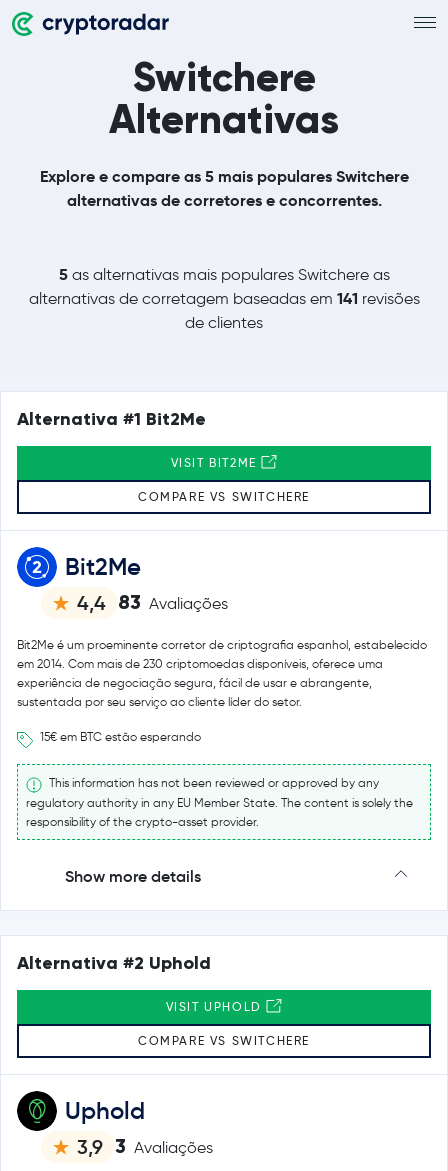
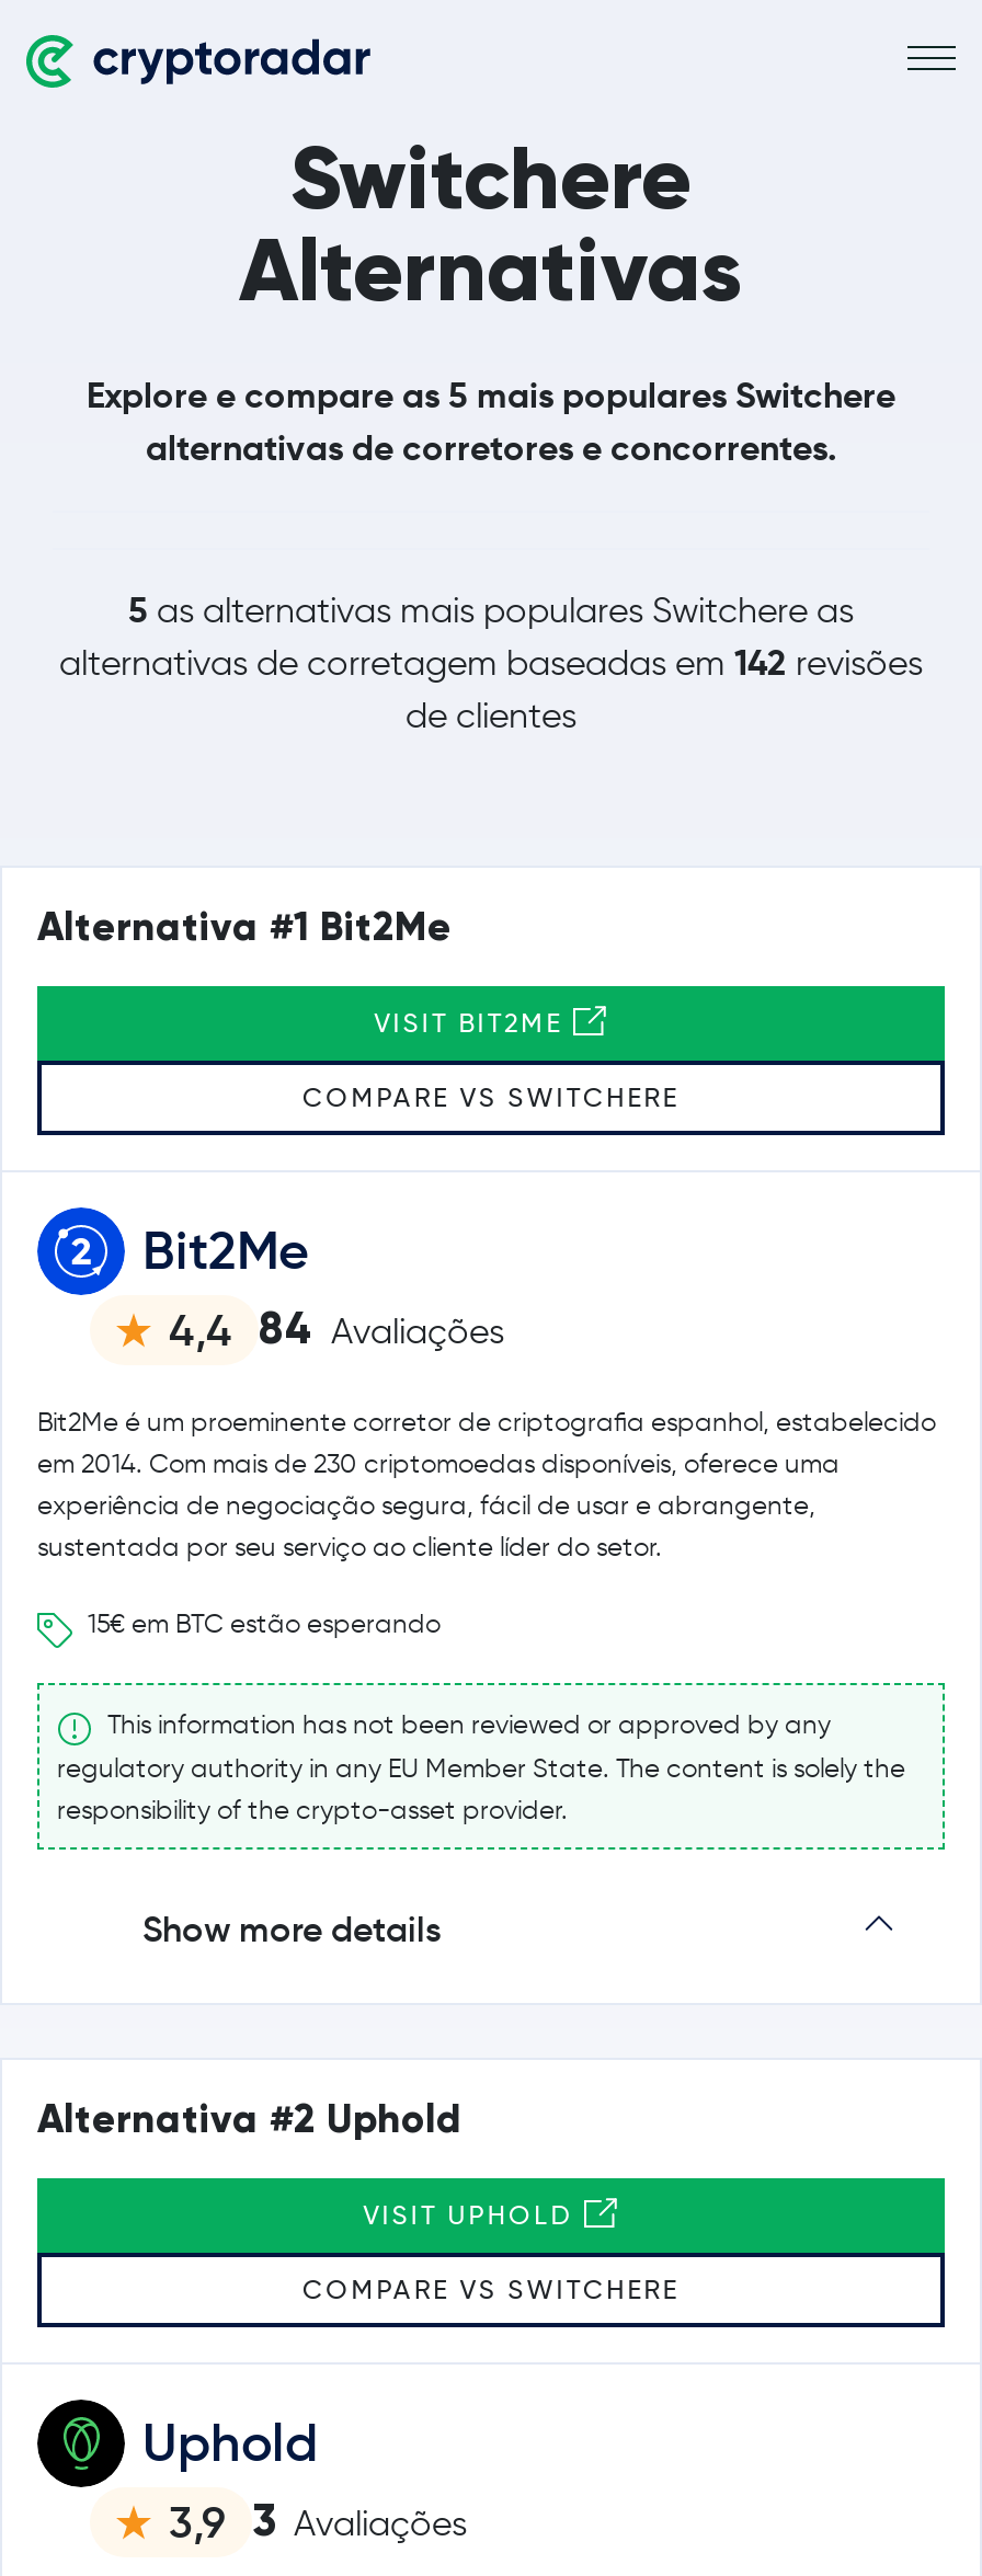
[28,288,419,309] alternativas de corretagem baseadas em 141 revisões -> [59,640,923,686] alternativas de corretagem baseadas em 142 revisões
[77,590,228,615] 4,4 83 Avaliações -> [169,1302,504,1356] 4,4 84 Avaliações

